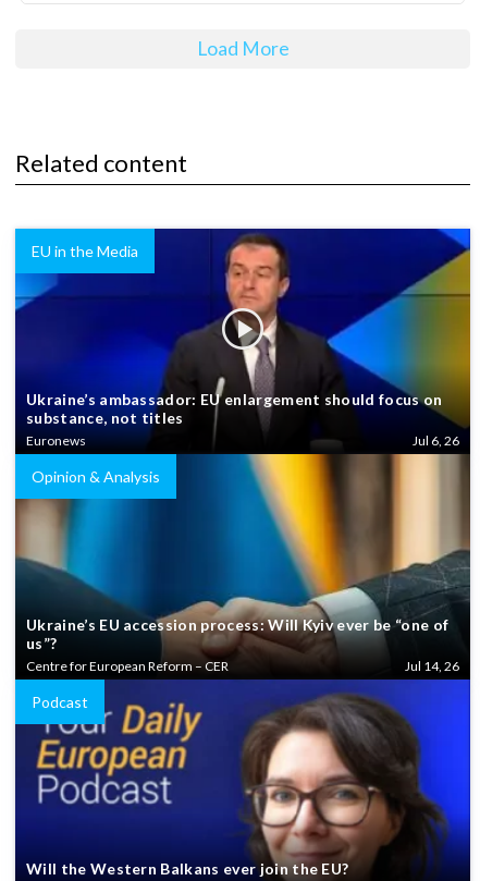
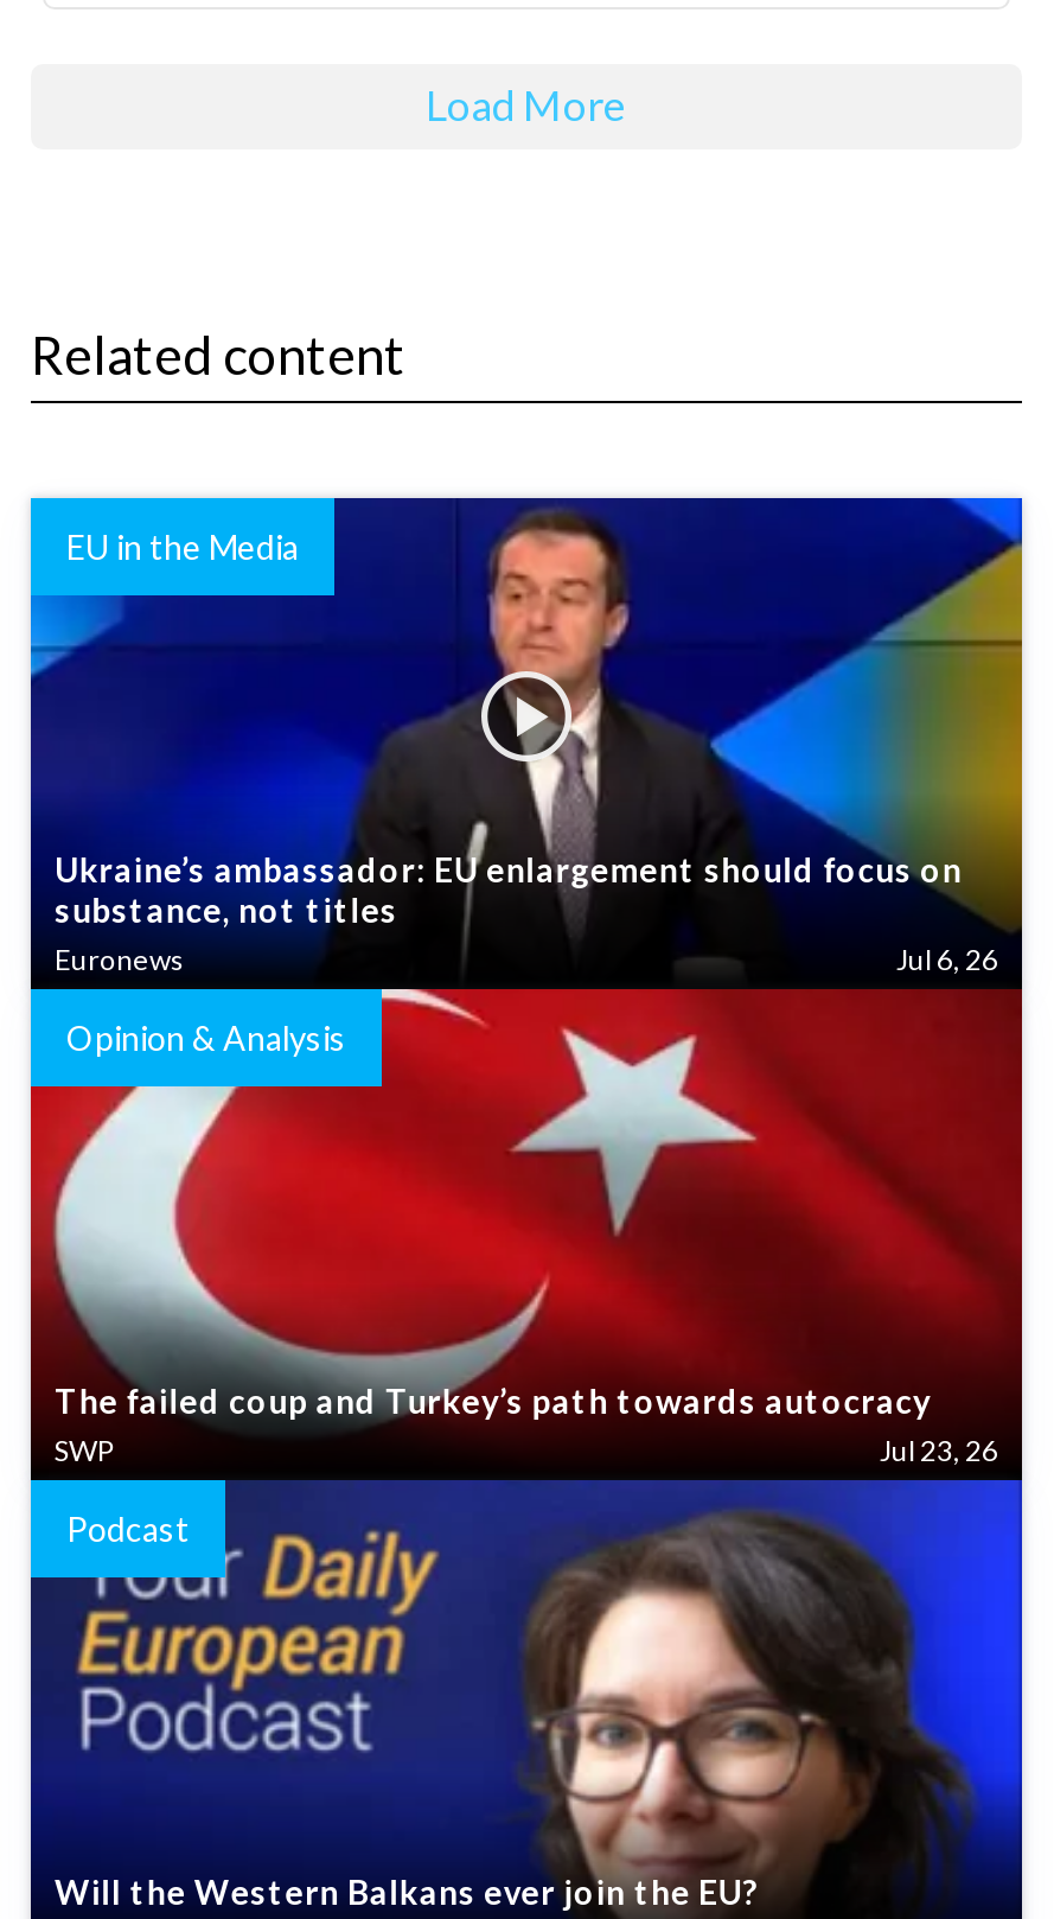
[14,453,470,674] [image] | Ukraine’s EU accession process: Will Kyiv ever be “one of | us”? | Centre for European Reform – CER | Jul 14, 26 -> [28,987,1022,1468] [image] | The failed coup and Turkey’s path towards autocracy | SWP | Jul 23, 26

